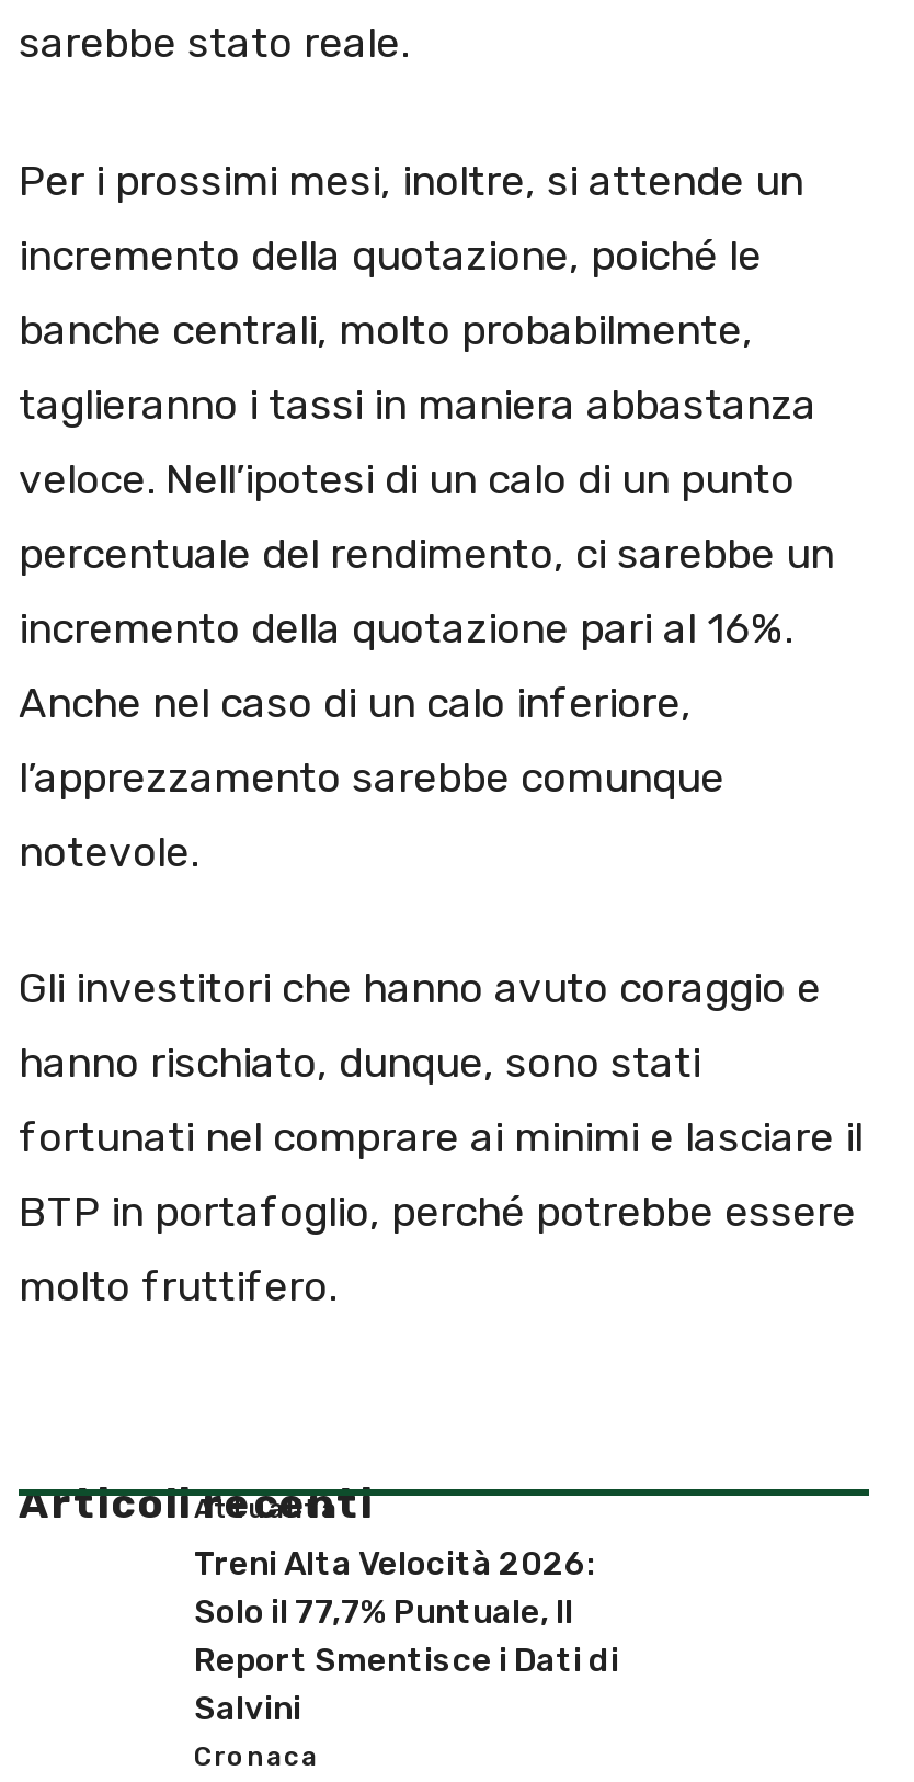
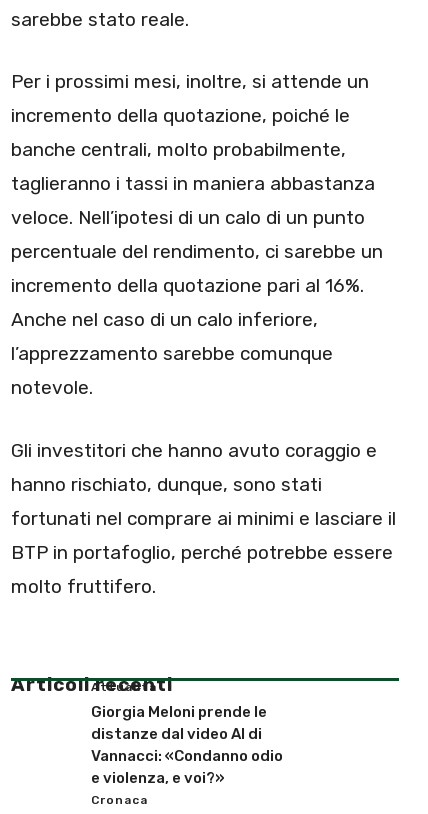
[194,1542,619,1727] Treni Alta Velocità 2026: | Solo il 77,7% Puntuale, Il | Report Smentisce i Dati di | Salvini -> [91,703,283,787] Giorgia Meloni prende le | distanze dal video AI di | Vannacci: «Condanno odio | e violenza, e voi?»

